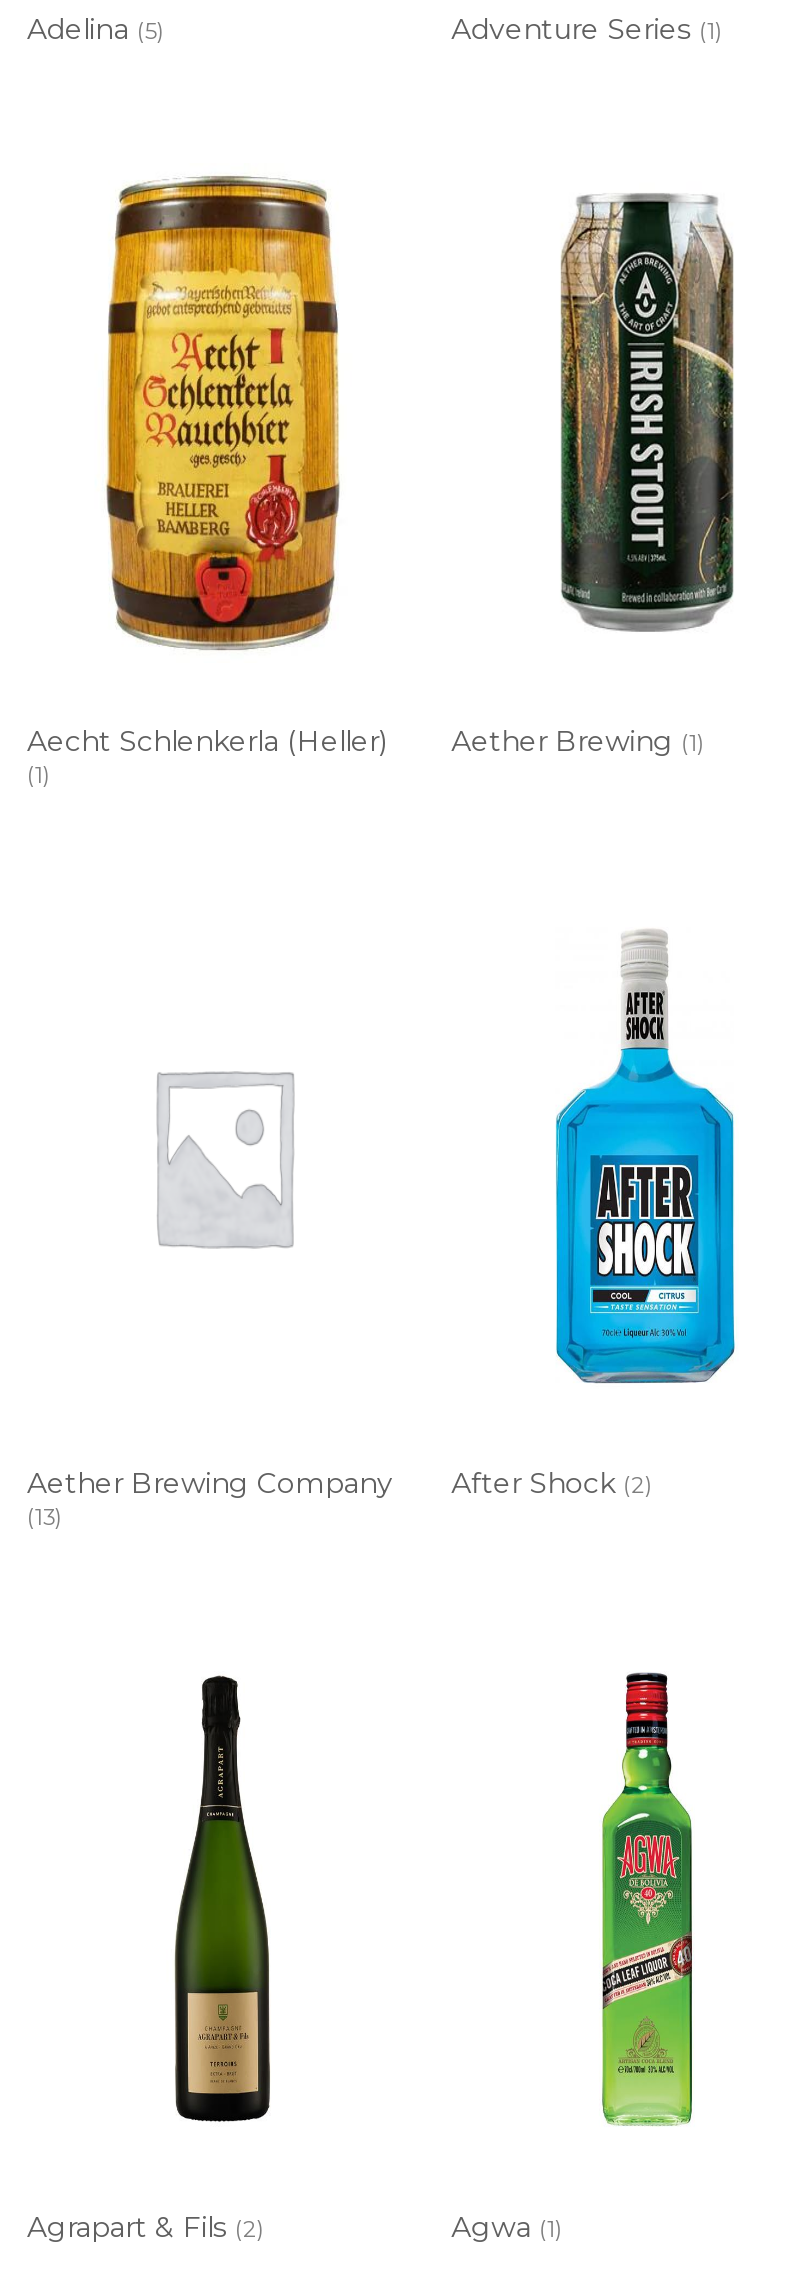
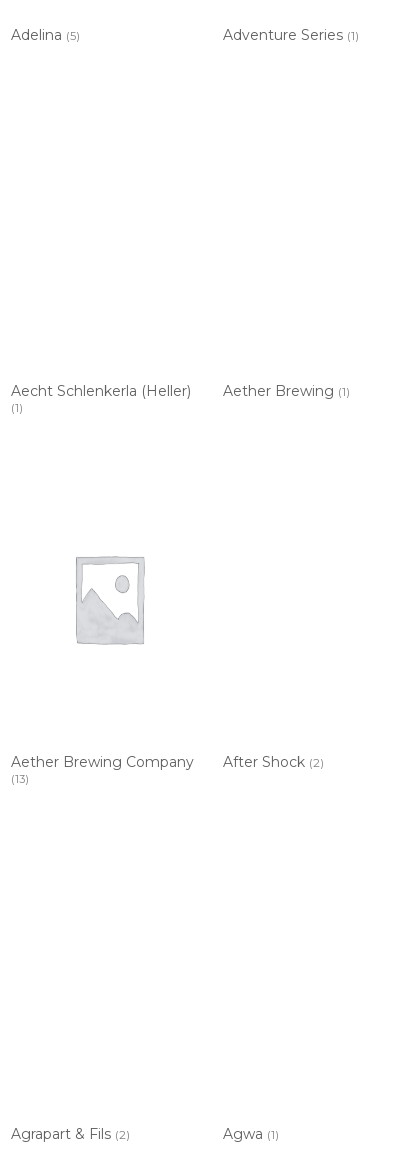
[105,175,341,651] [image] -> none
[559,191,735,633] [image] -> none
[553,929,737,1385] [image] -> none
[173,1673,273,2123] [image] -> none
[601,1671,695,2127] [image] -> none

